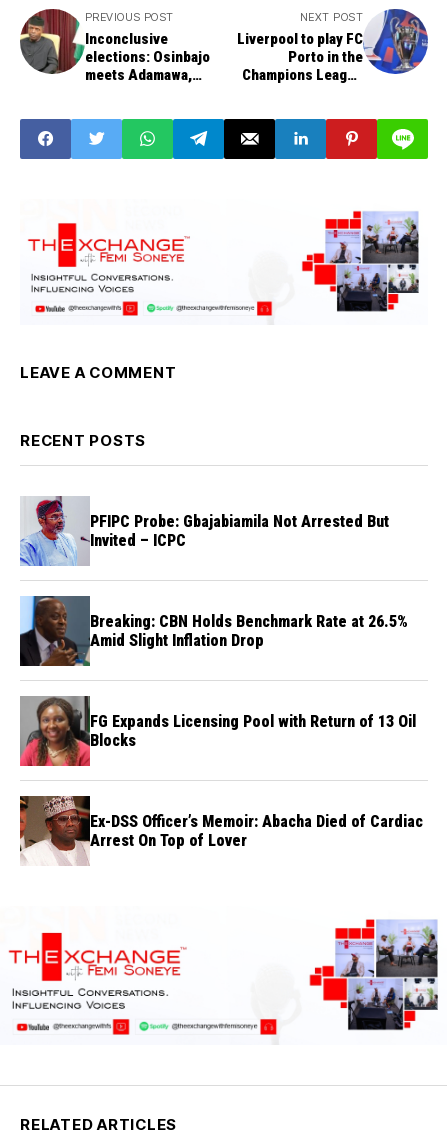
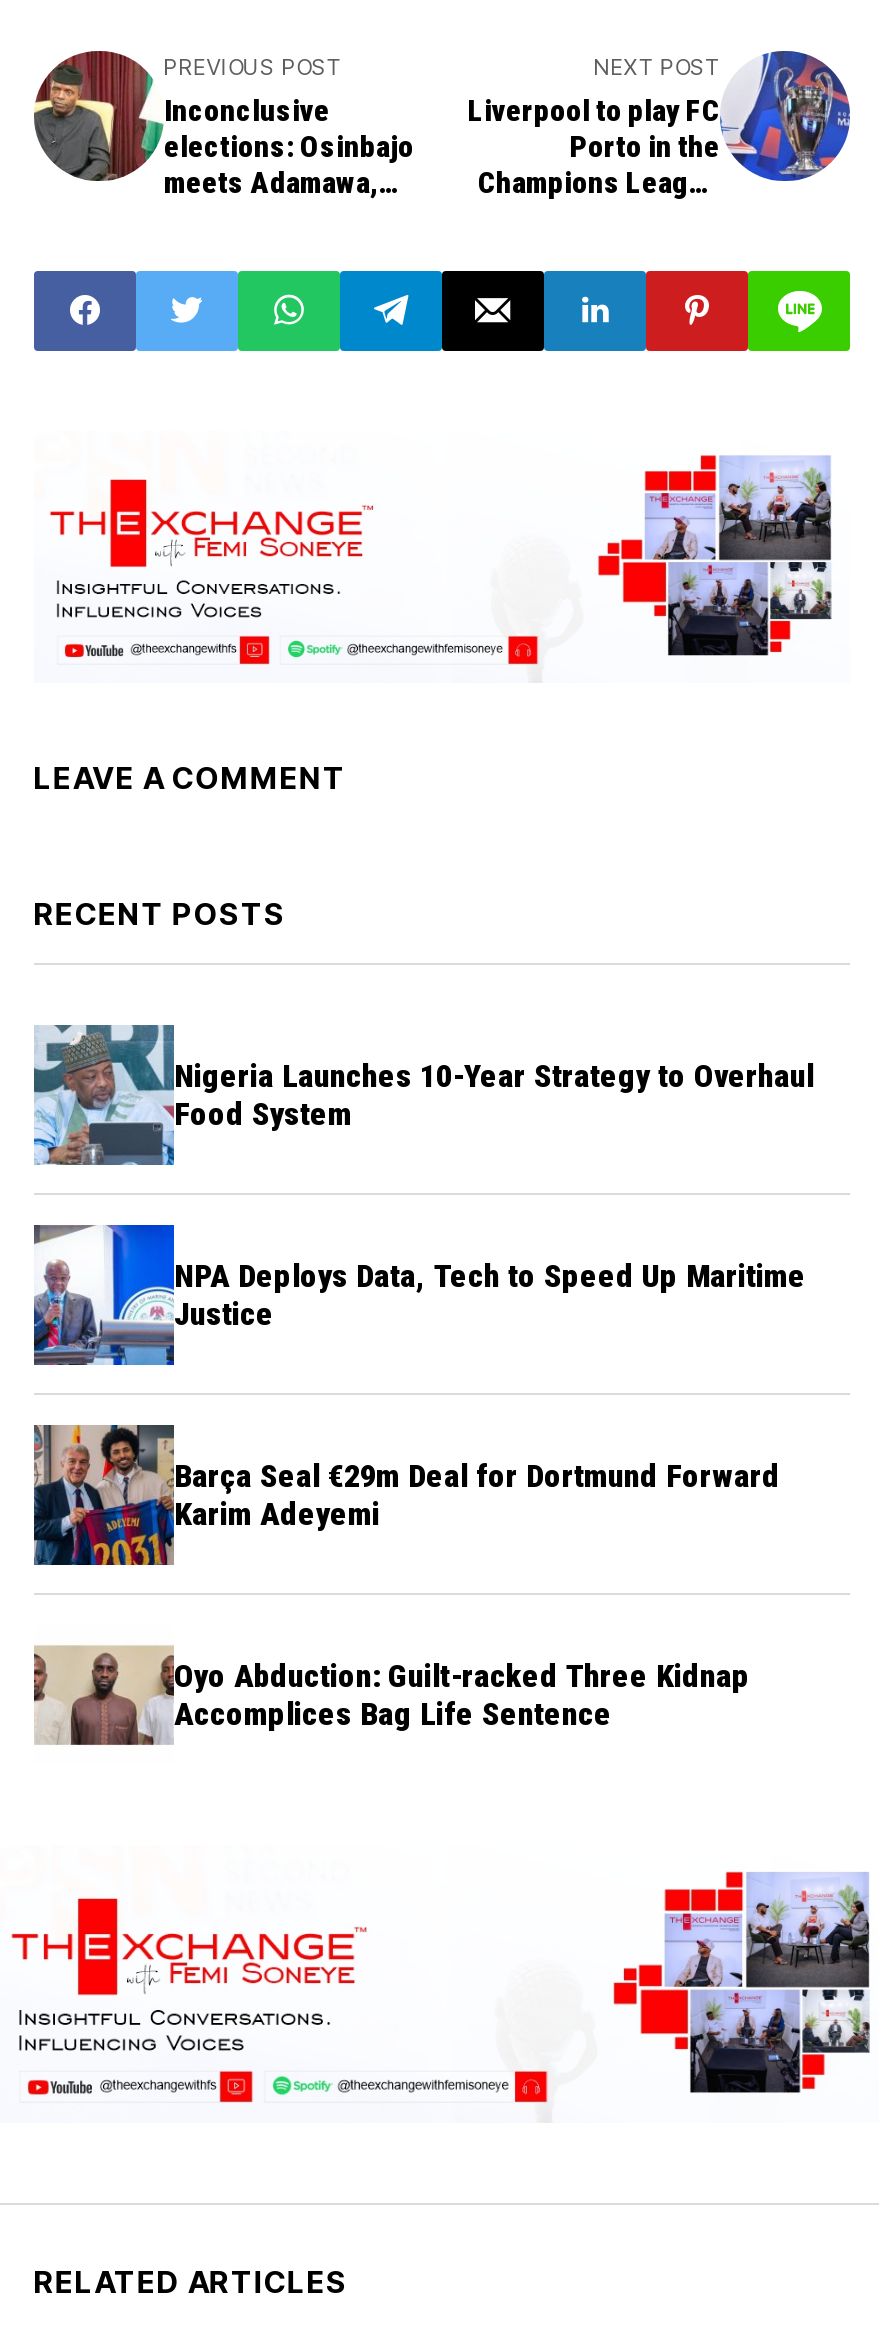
[20,496,389,567] [image] | PFIPC Probe: Gbajabiamila Not Arrested But | Invited – ICPC -> [32,1025,814,1167] [image] | Nigeria Launches 10-Year Strategy to Overhaul | Food System
[19,595,408,667] [image] | Breaking: CBN Holds Benchmark Rate at 26.5% | Amid Slight Inflation Drop -> [32,1223,806,1367] [image] | NPA Deploys Data, Tech to Speed Up Maritime | Justice
[19,696,416,767] [image] | FG Expands Licensing Pool with Return of 13 Oil | Blocks -> [32,1425,780,1567] [image] | Barça Seal €29m Deal for Dortmund Forward | Karim Adeyemi
[19,795,423,866] [image] | Ex-DSS Officer’s Memoir: Abacha Died of Cardiac | Arrest On Top of Lover -> [34,1625,750,1763] [image] | Oyo Abduction: Guilt-racked Three Kidnap | Accomplices Bag Life Sentence

